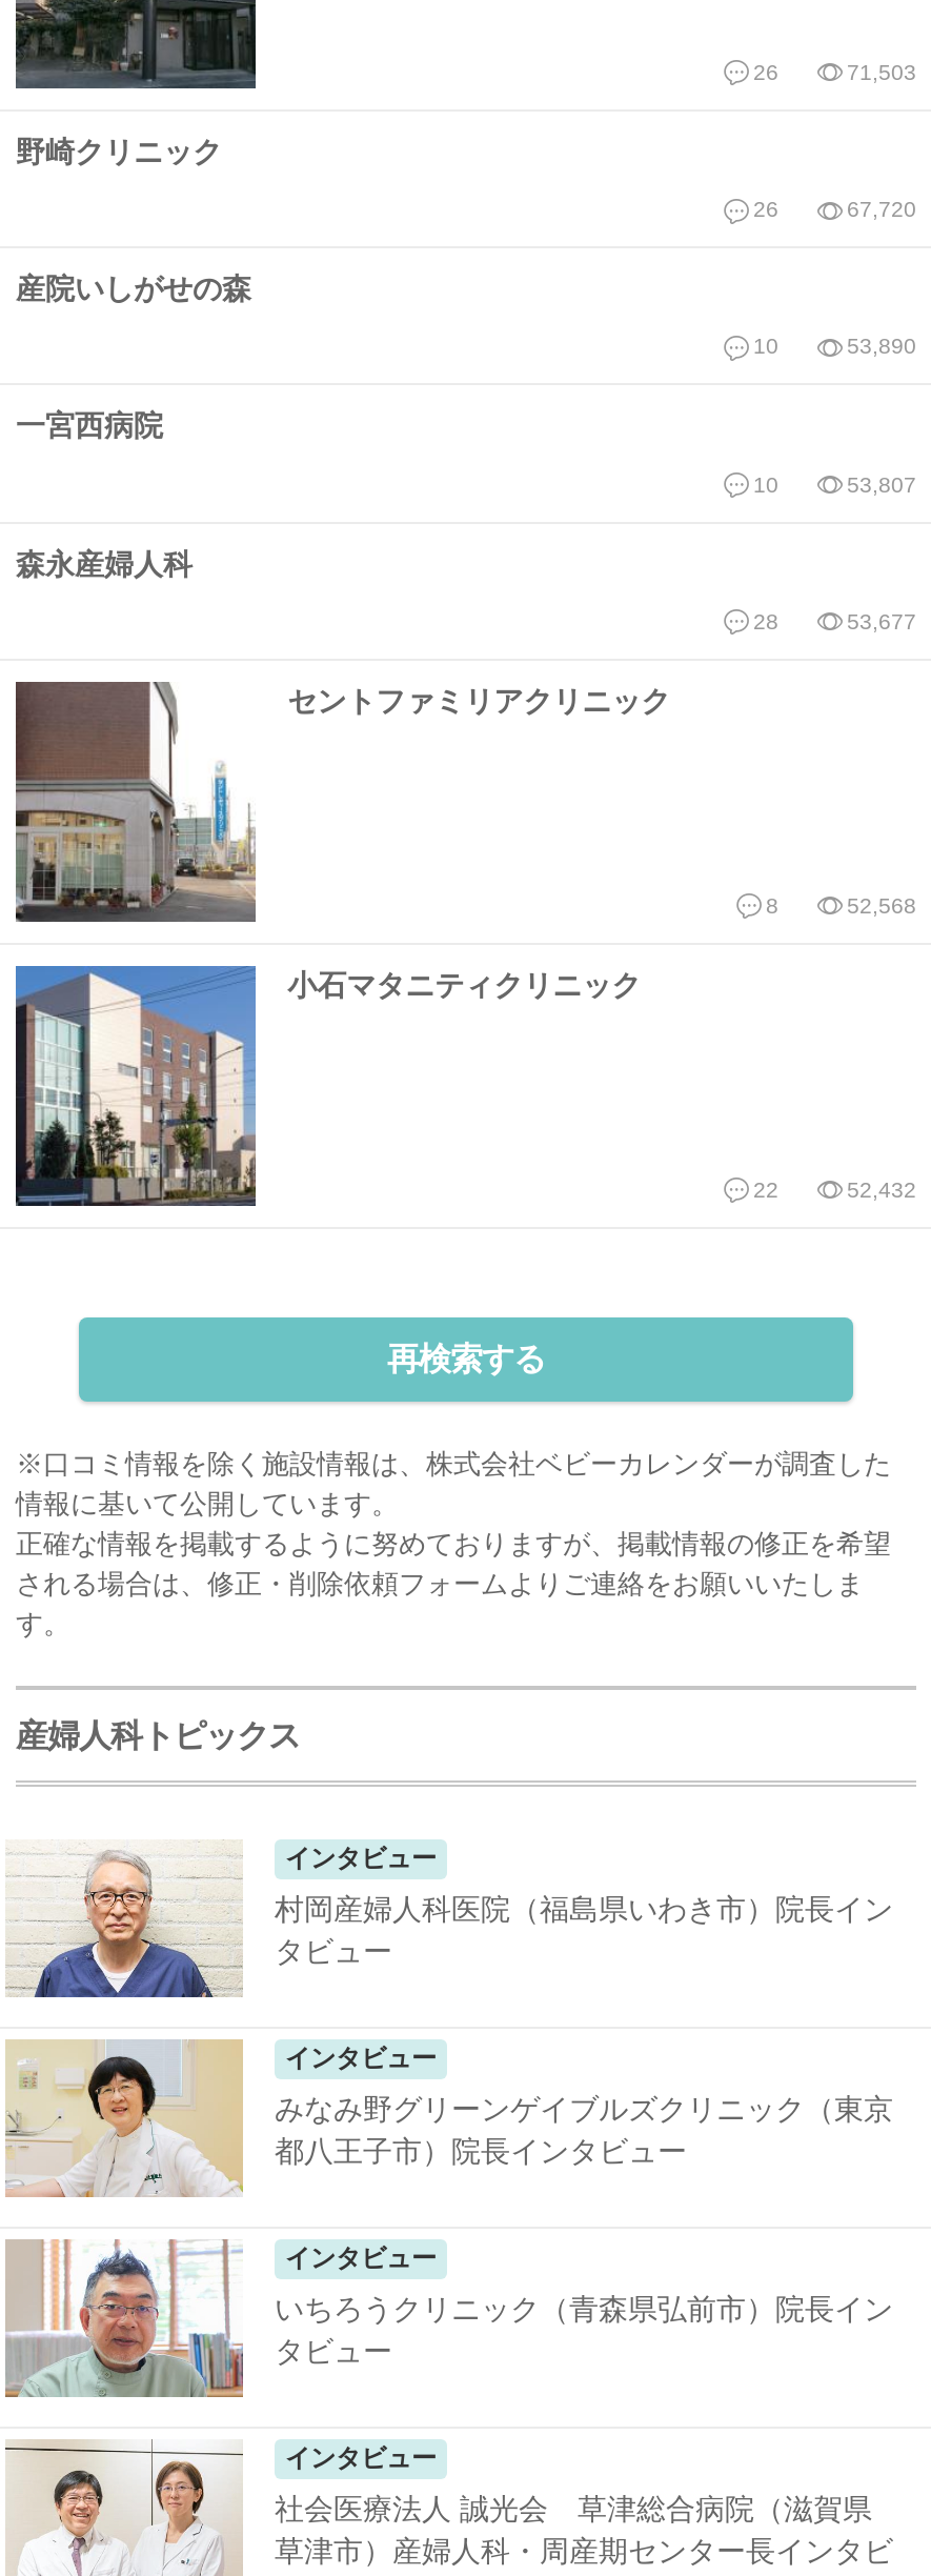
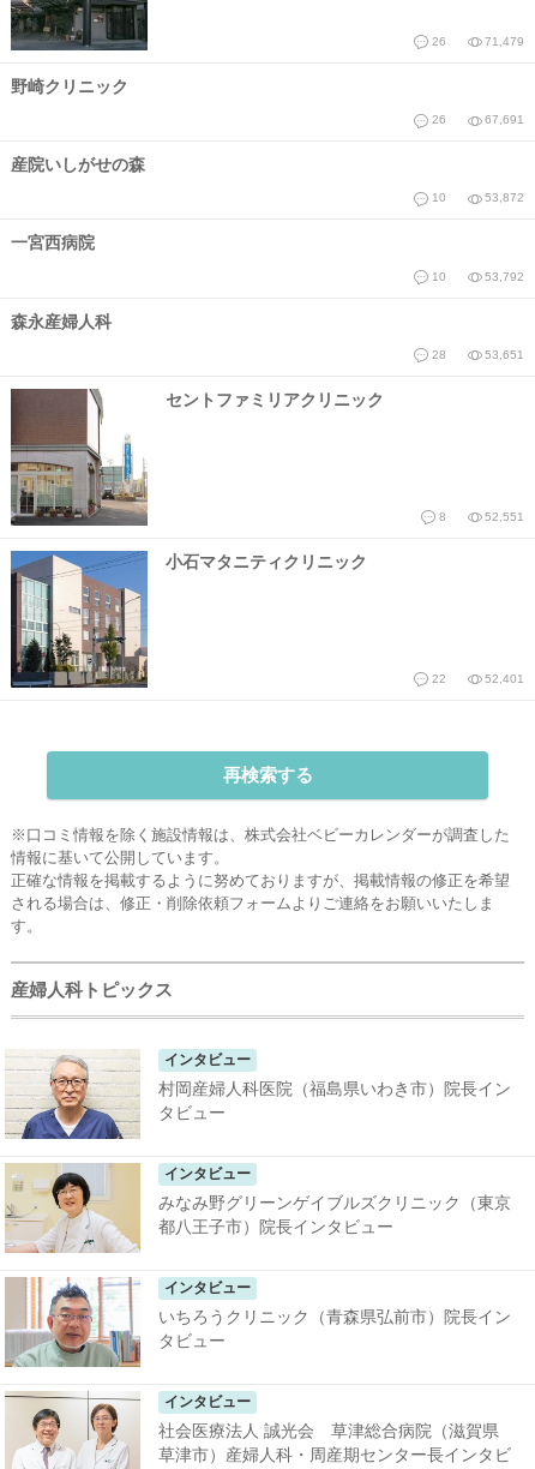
[847,61,916,84] 71,503 -> [485,35,524,48] 71,479
[847,198,916,221] 67,720 -> [485,113,524,126] 67,691
[847,335,916,359] 53,890 -> [485,191,524,205] 53,872
[847,472,916,496] 53,807 -> [485,269,524,283] 53,792
[847,610,916,633] 53,677 -> [485,348,524,361] 53,651
[847,894,916,917] 52,568 -> [485,510,524,523] 52,551
[847,1178,916,1202] 52,432 -> [485,672,524,685] 52,401

